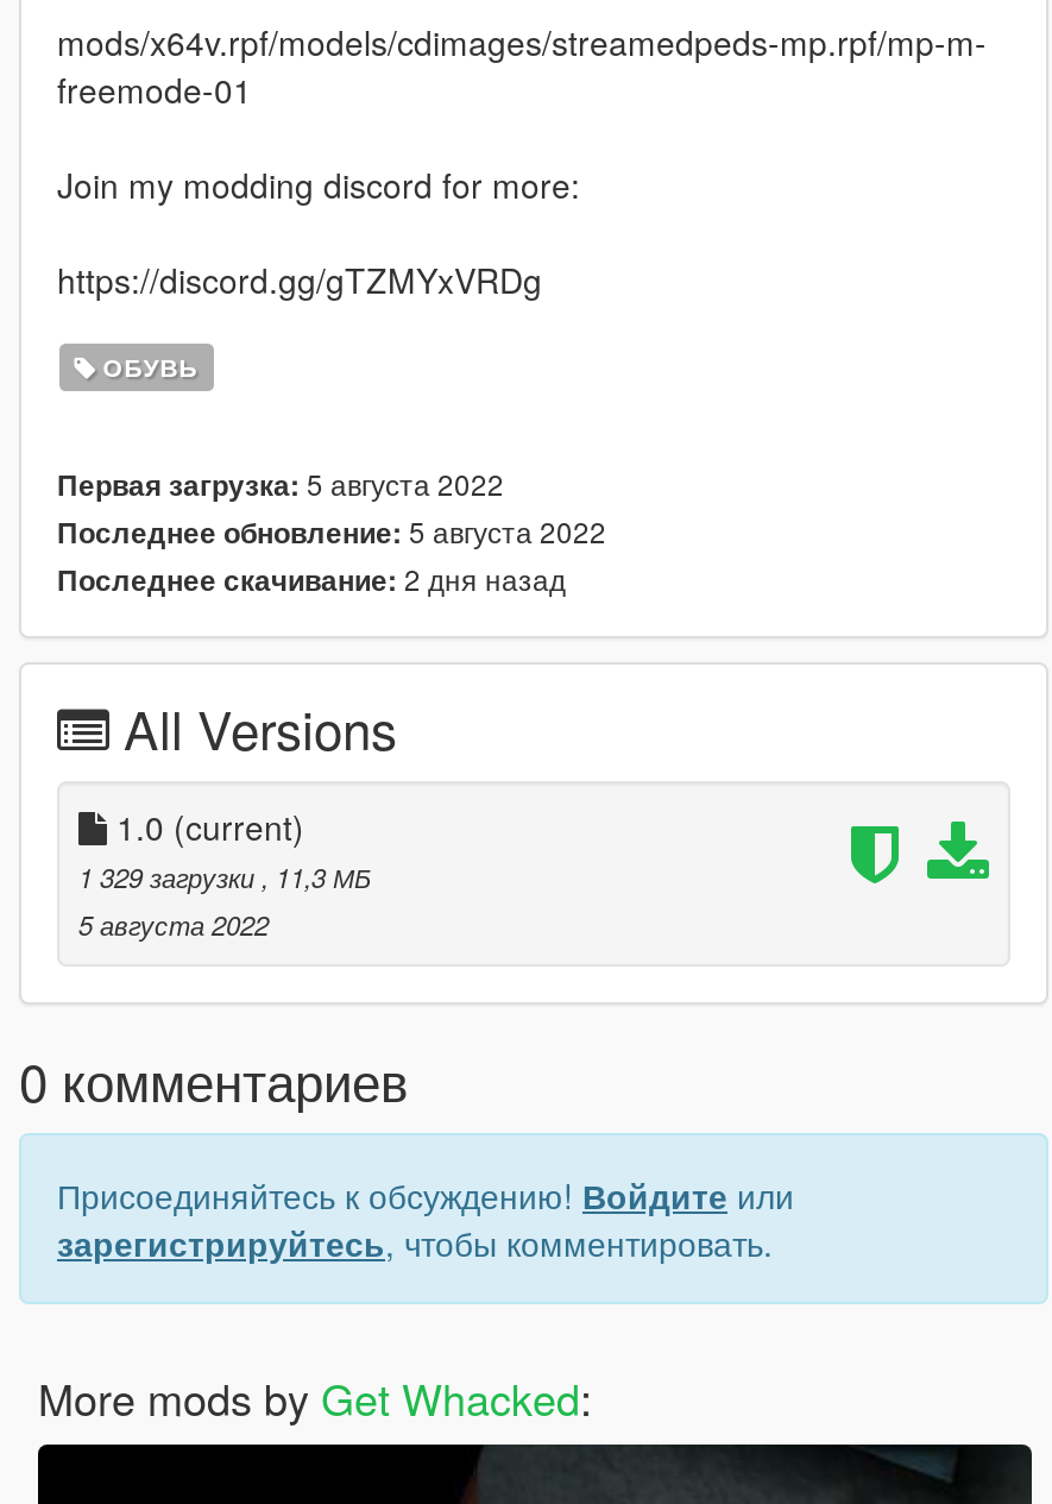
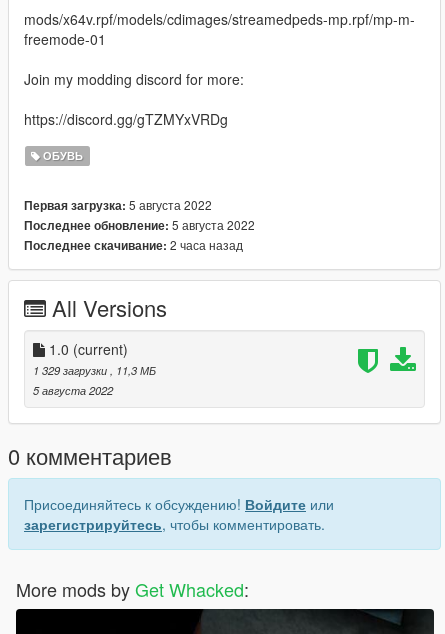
[57,557,566,600] Последнее скачивание: 2 дня назад -> [24,236,243,254] Последнее скачивание: 2 часа назад

